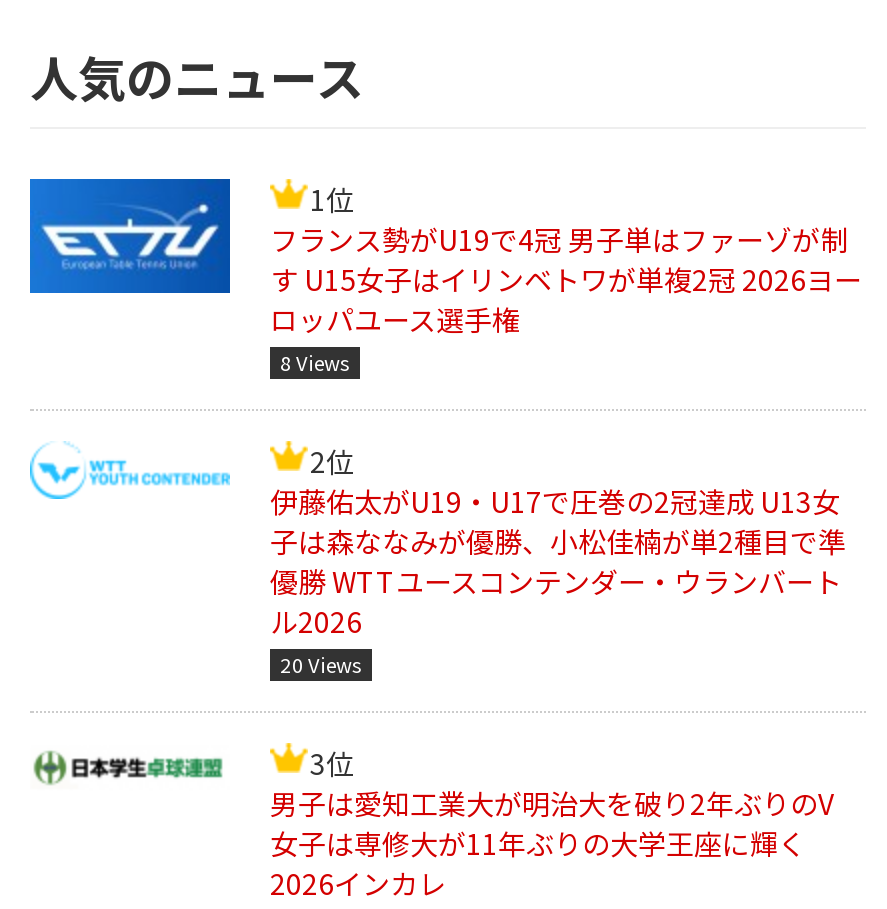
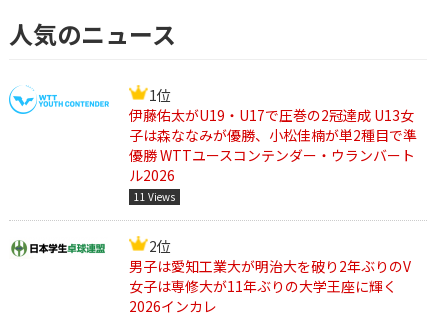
[28,177,862,482] [image] | フランス勢がU19で4冠 男子単はファーゾが制 | す U15女子はイリンベトワが単複2冠 2026ヨー | ロッパユース選手権 | 8 Views | 2位 -> none
[280,650,362,680] 20 Views -> [134,189,175,204] 11 Views
[310,744,354,784] 3位 -> [149,236,171,256] 2位

